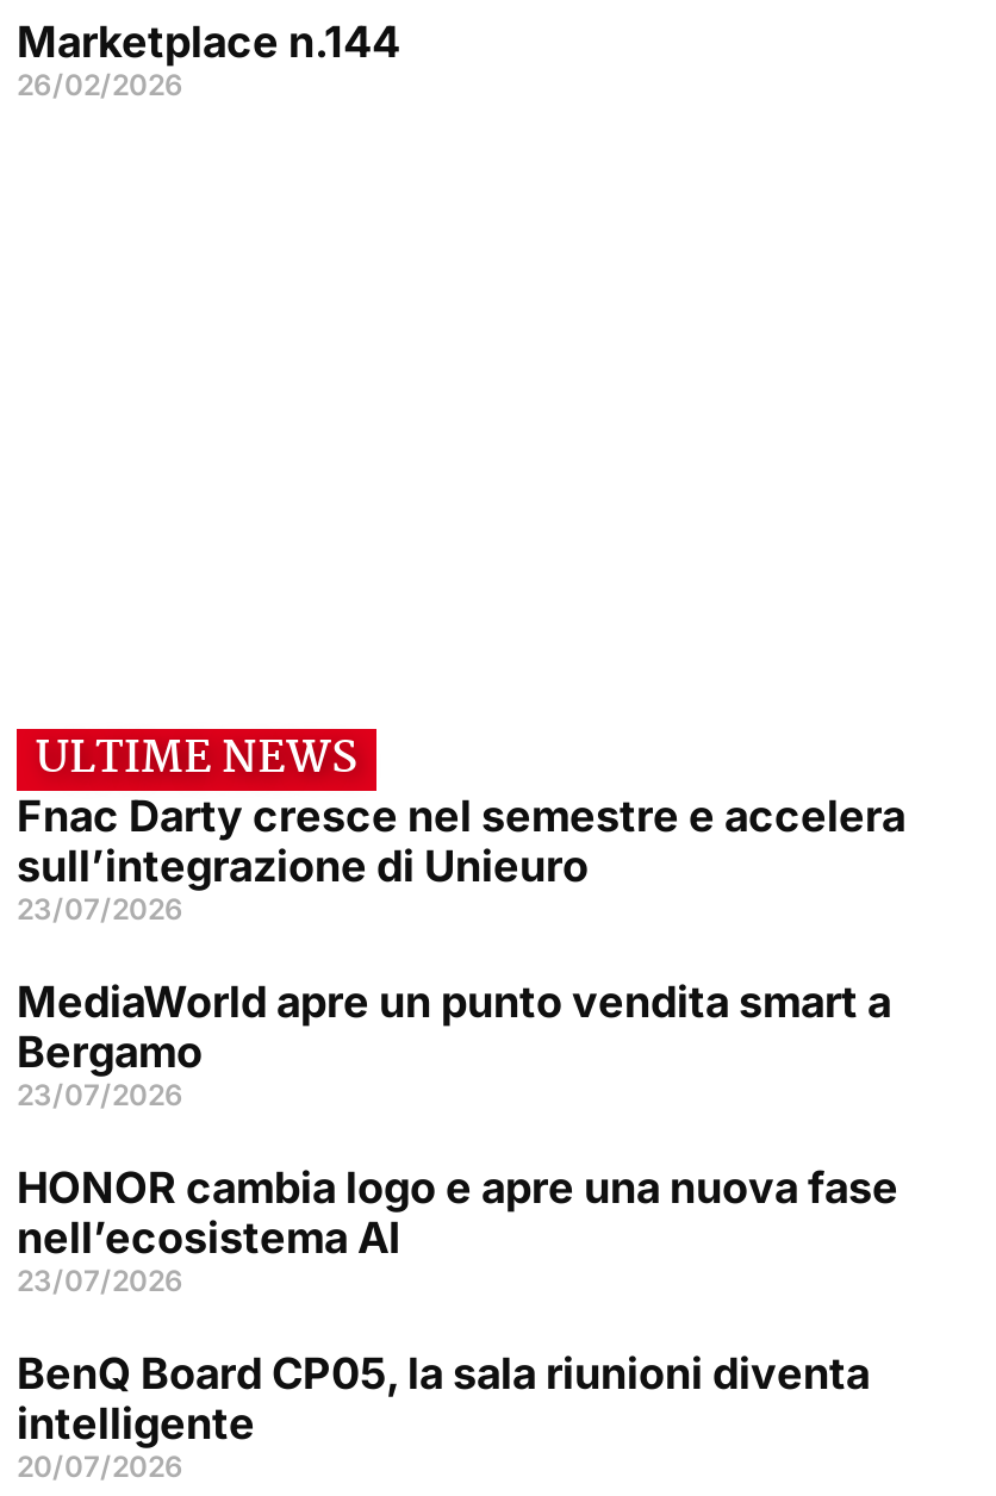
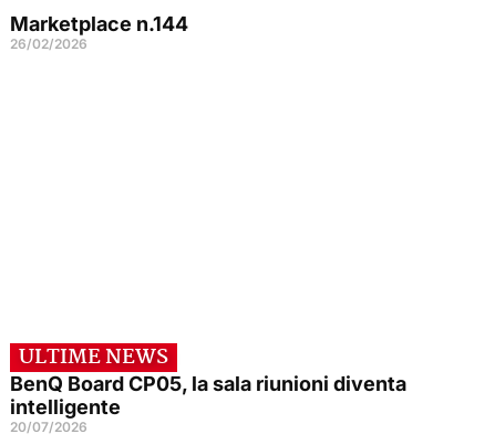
[17,790,905,1297] Fnac Darty cresce nel semestre e accelera | sull’integrazione di Unieuro | 23/07/2026 | MediaWorld apre un punto vendita smart a | Bergamo | 23/07/2026 | HONOR cambia logo e apre una nuova fase | nell’ecosistema AI | 23/07/2026 -> none

